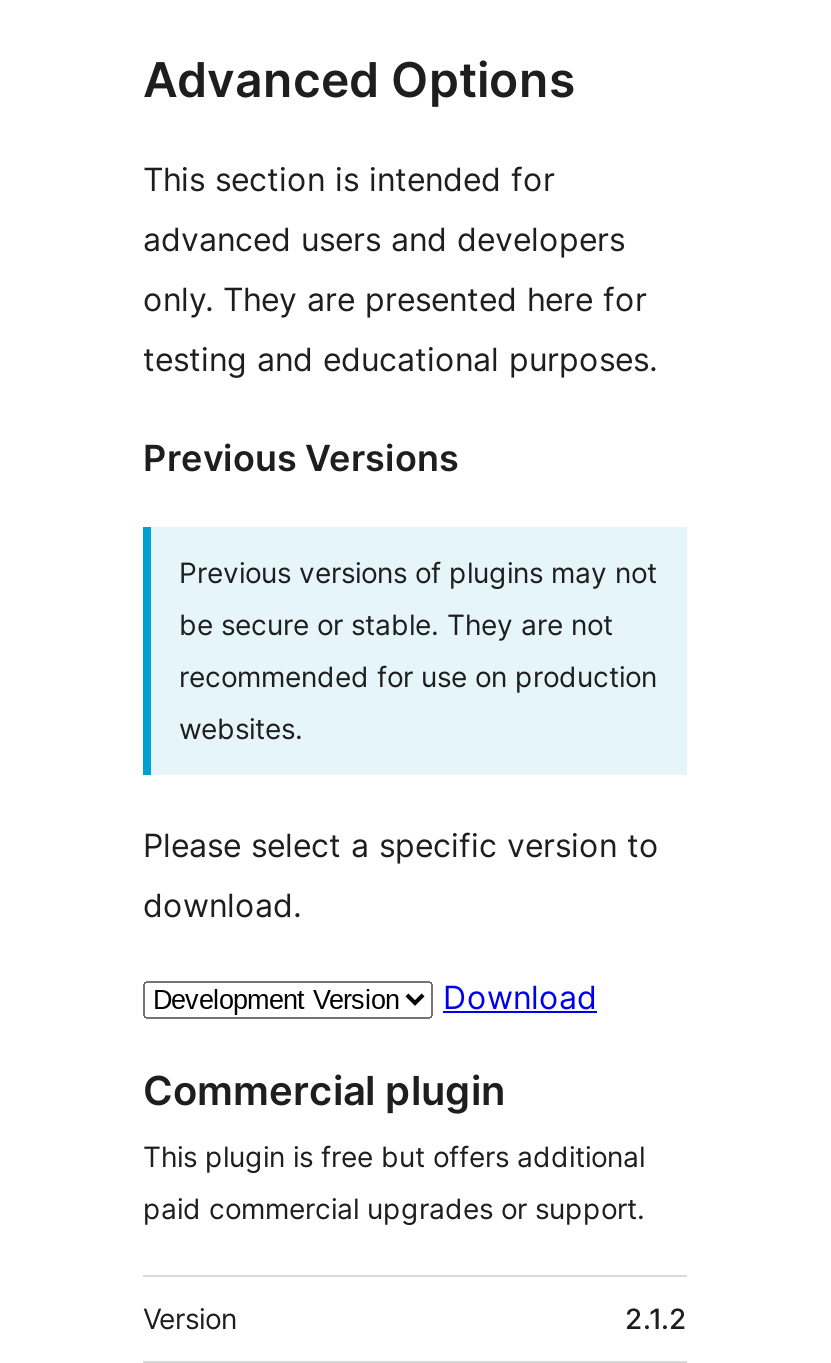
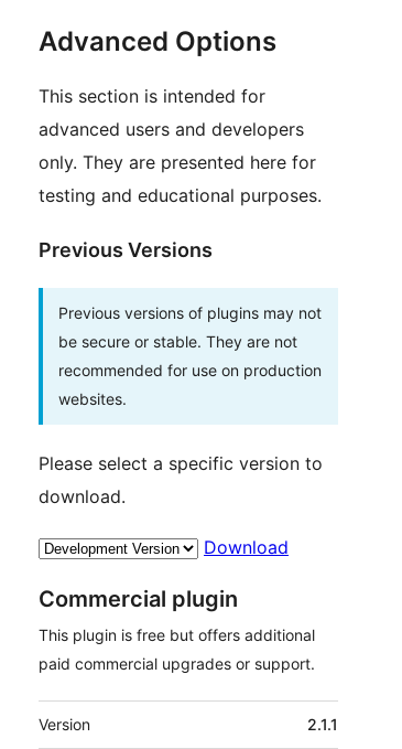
[625,1300,687,1334] 2.1.2 -> [307,714,338,733] 2.1.1

